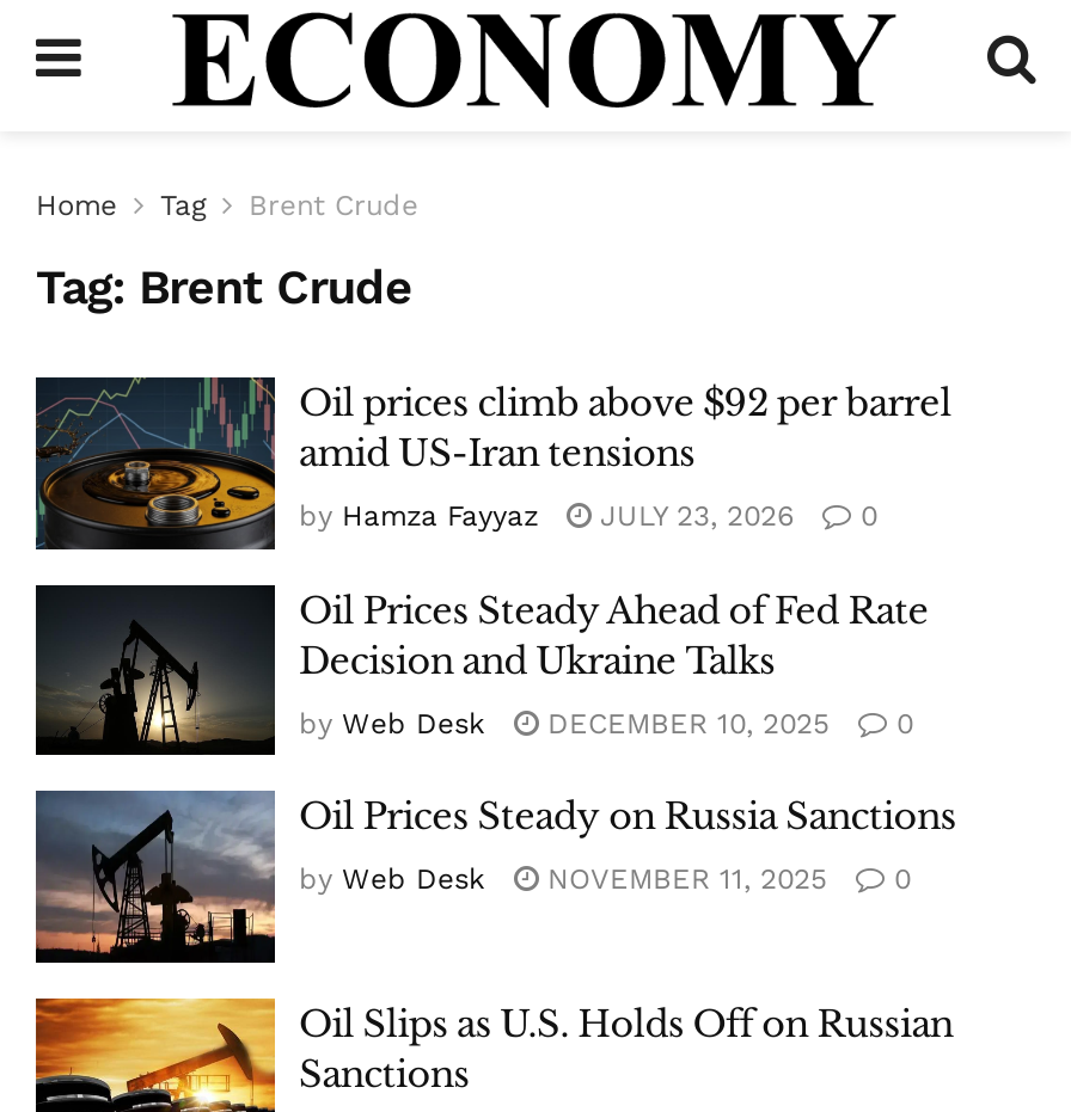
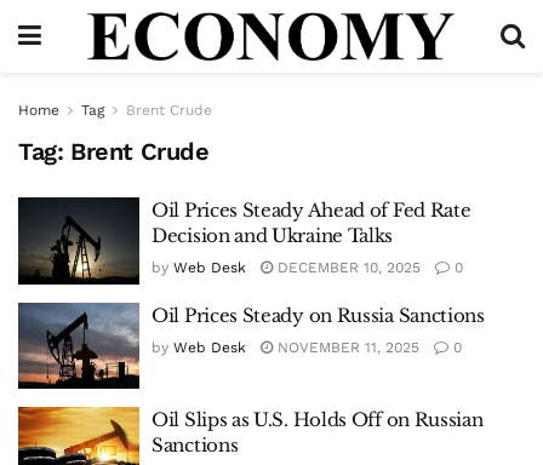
[36,377,951,552] [image] | Oil prices climb above $92 per barrel | amid US-Iran tensions | by Hamza Fayyaz | JULY 23, 2026 | 0 -> none

